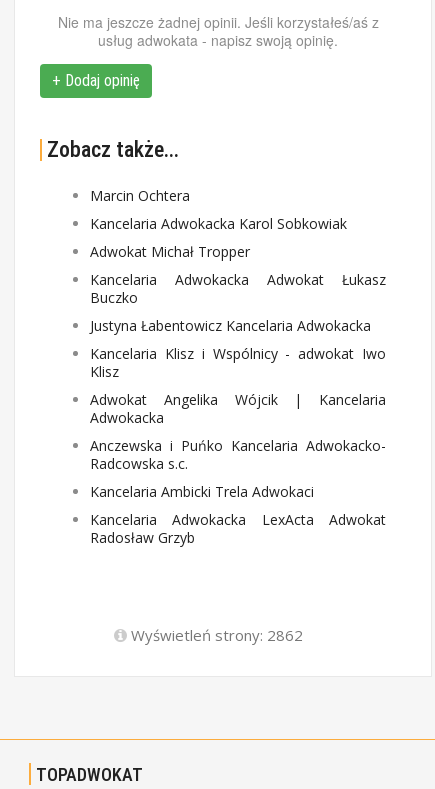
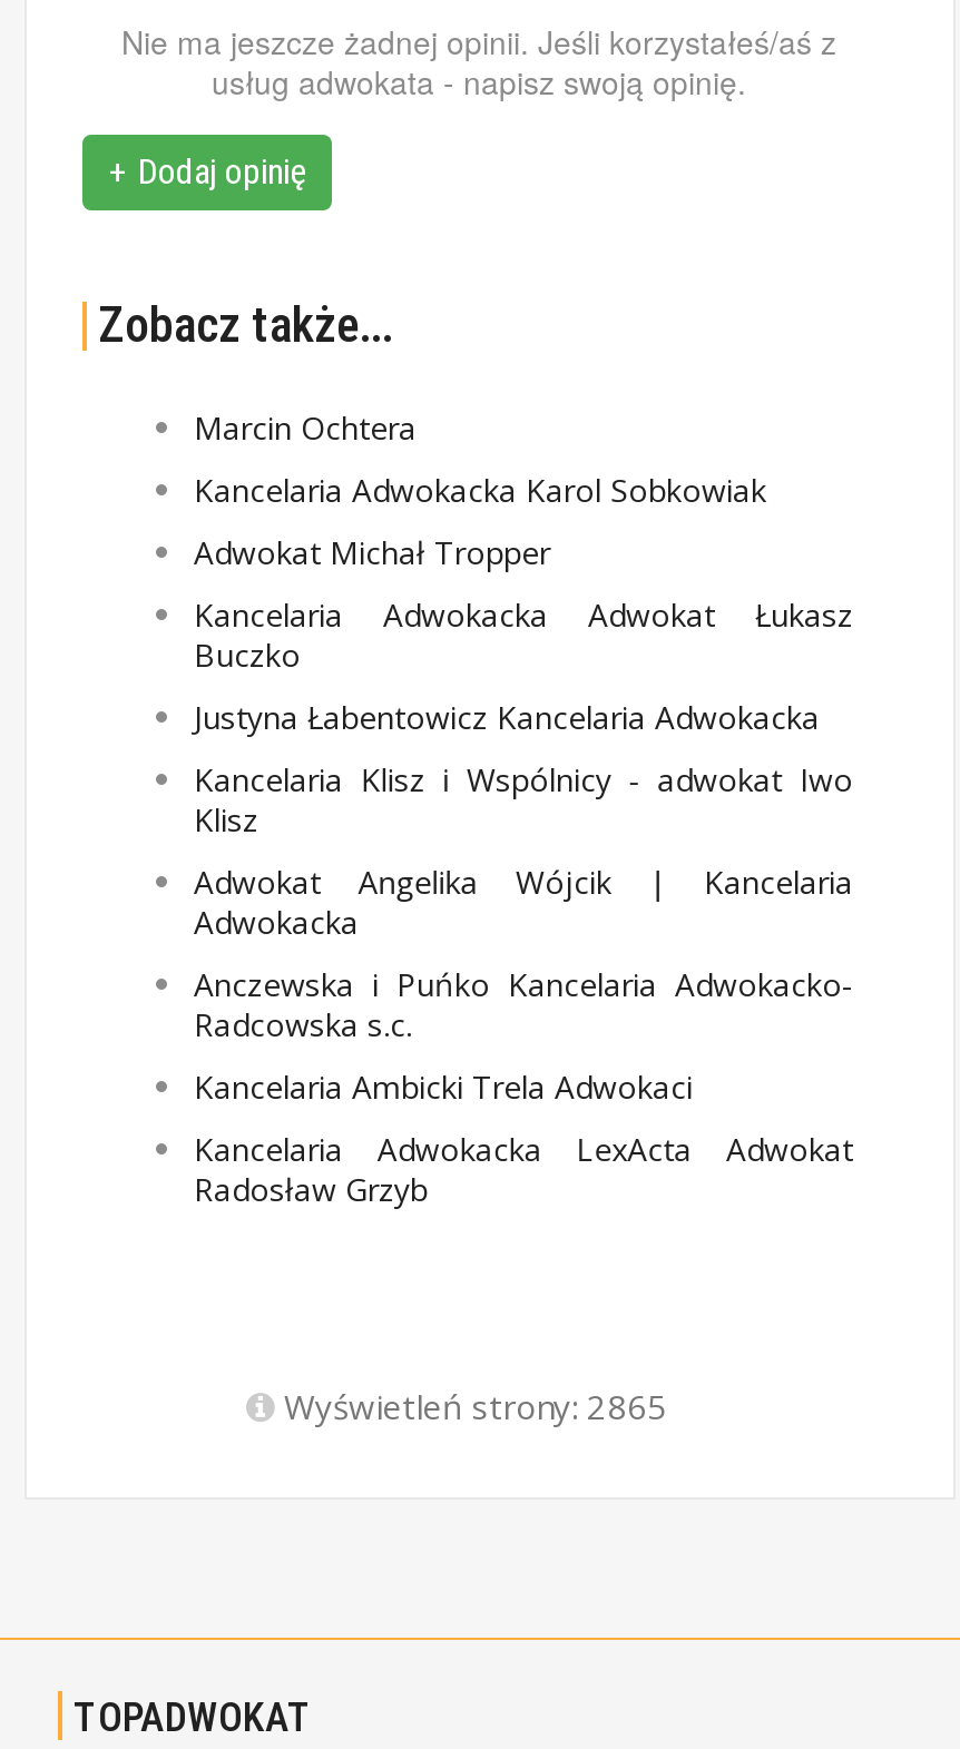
[126,625,302,645] Wyświetleń strony: 2862 -> [275,1384,667,1429] Wyświetleń strony: 2865

